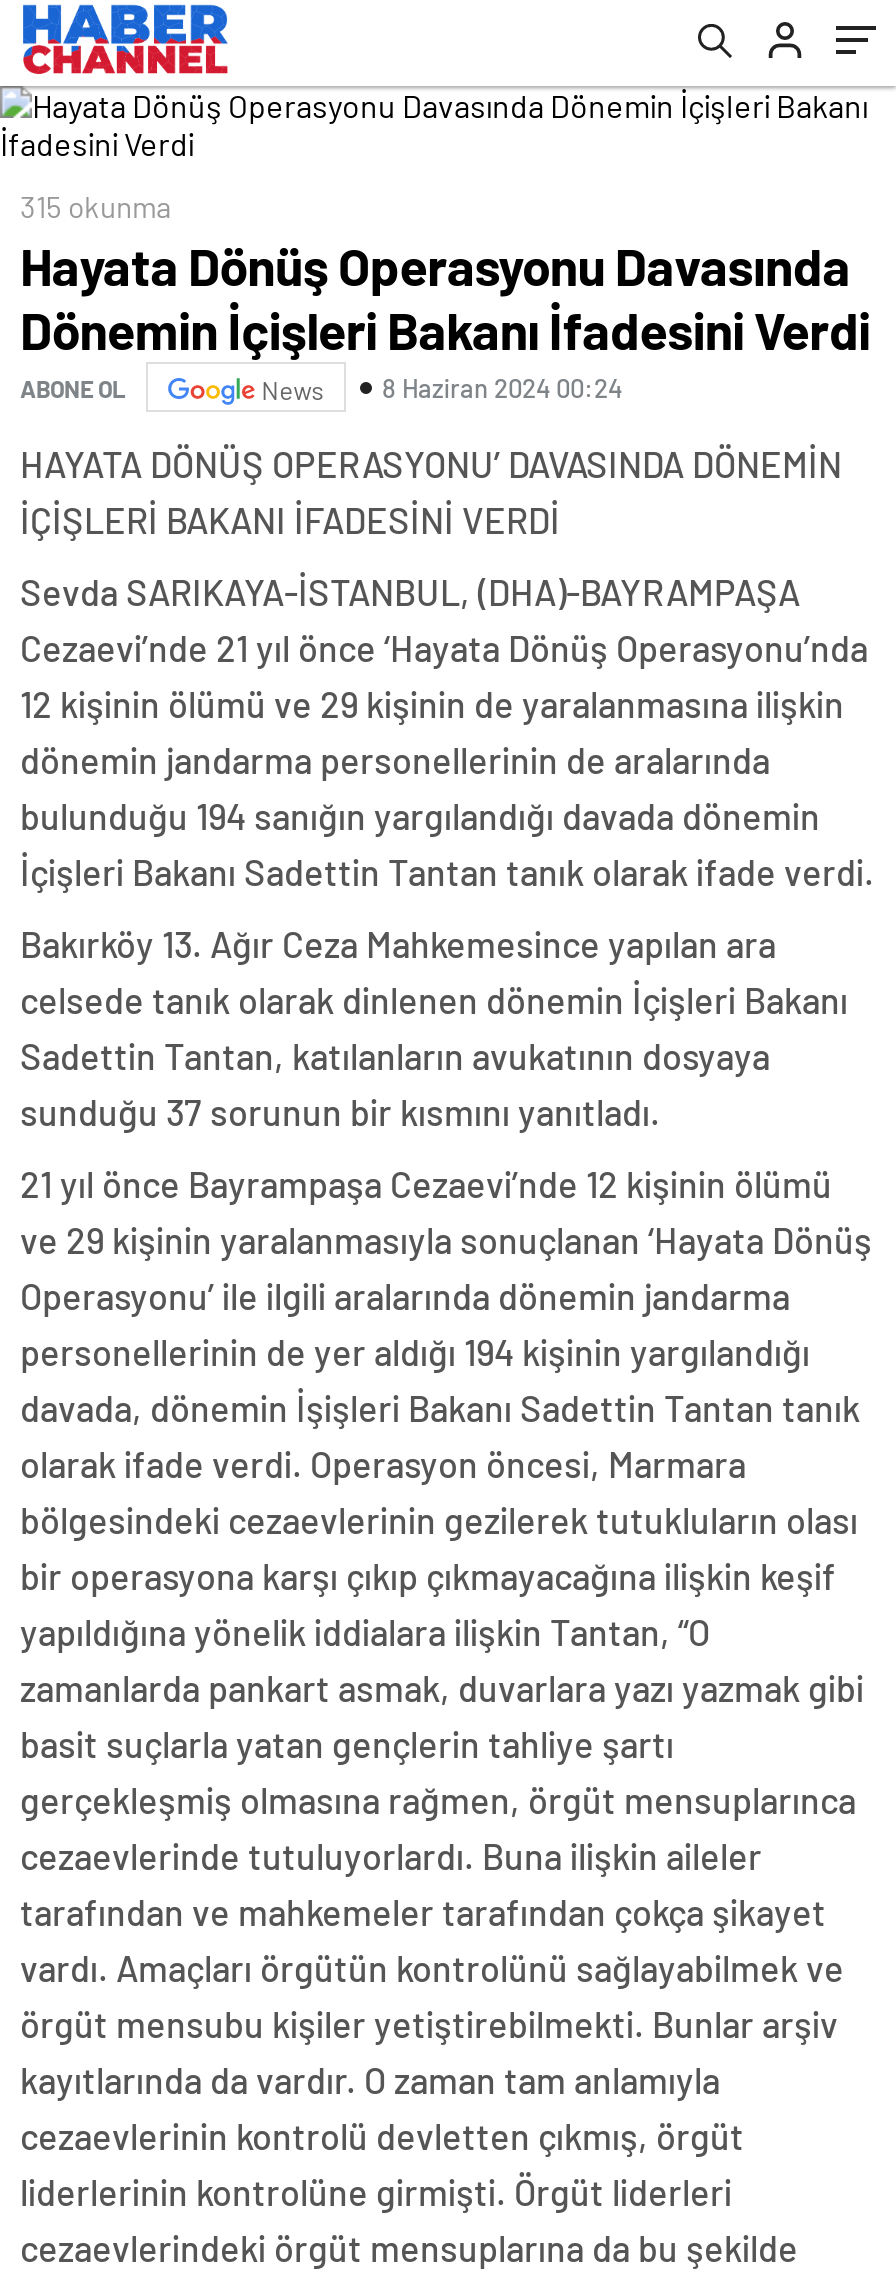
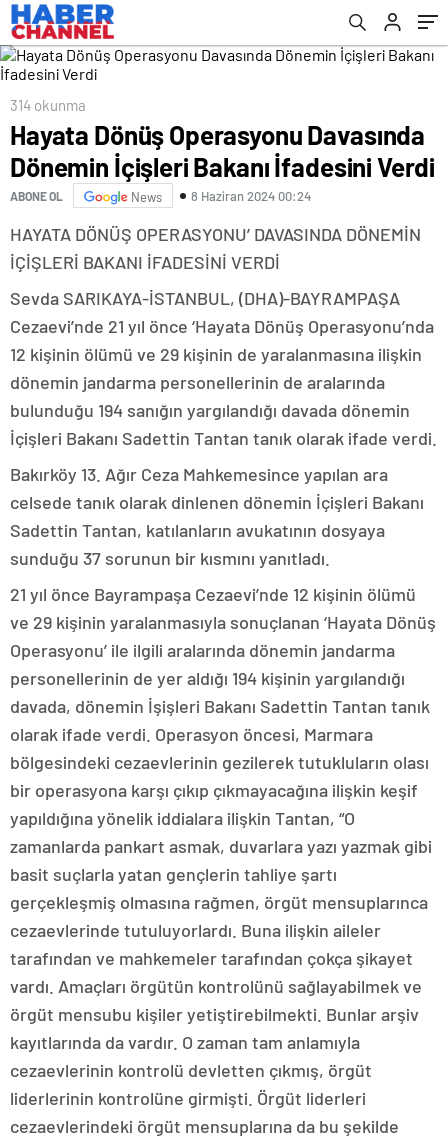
[20,188,172,224] 315 okunma -> [10,96,86,114] 314 okunma

